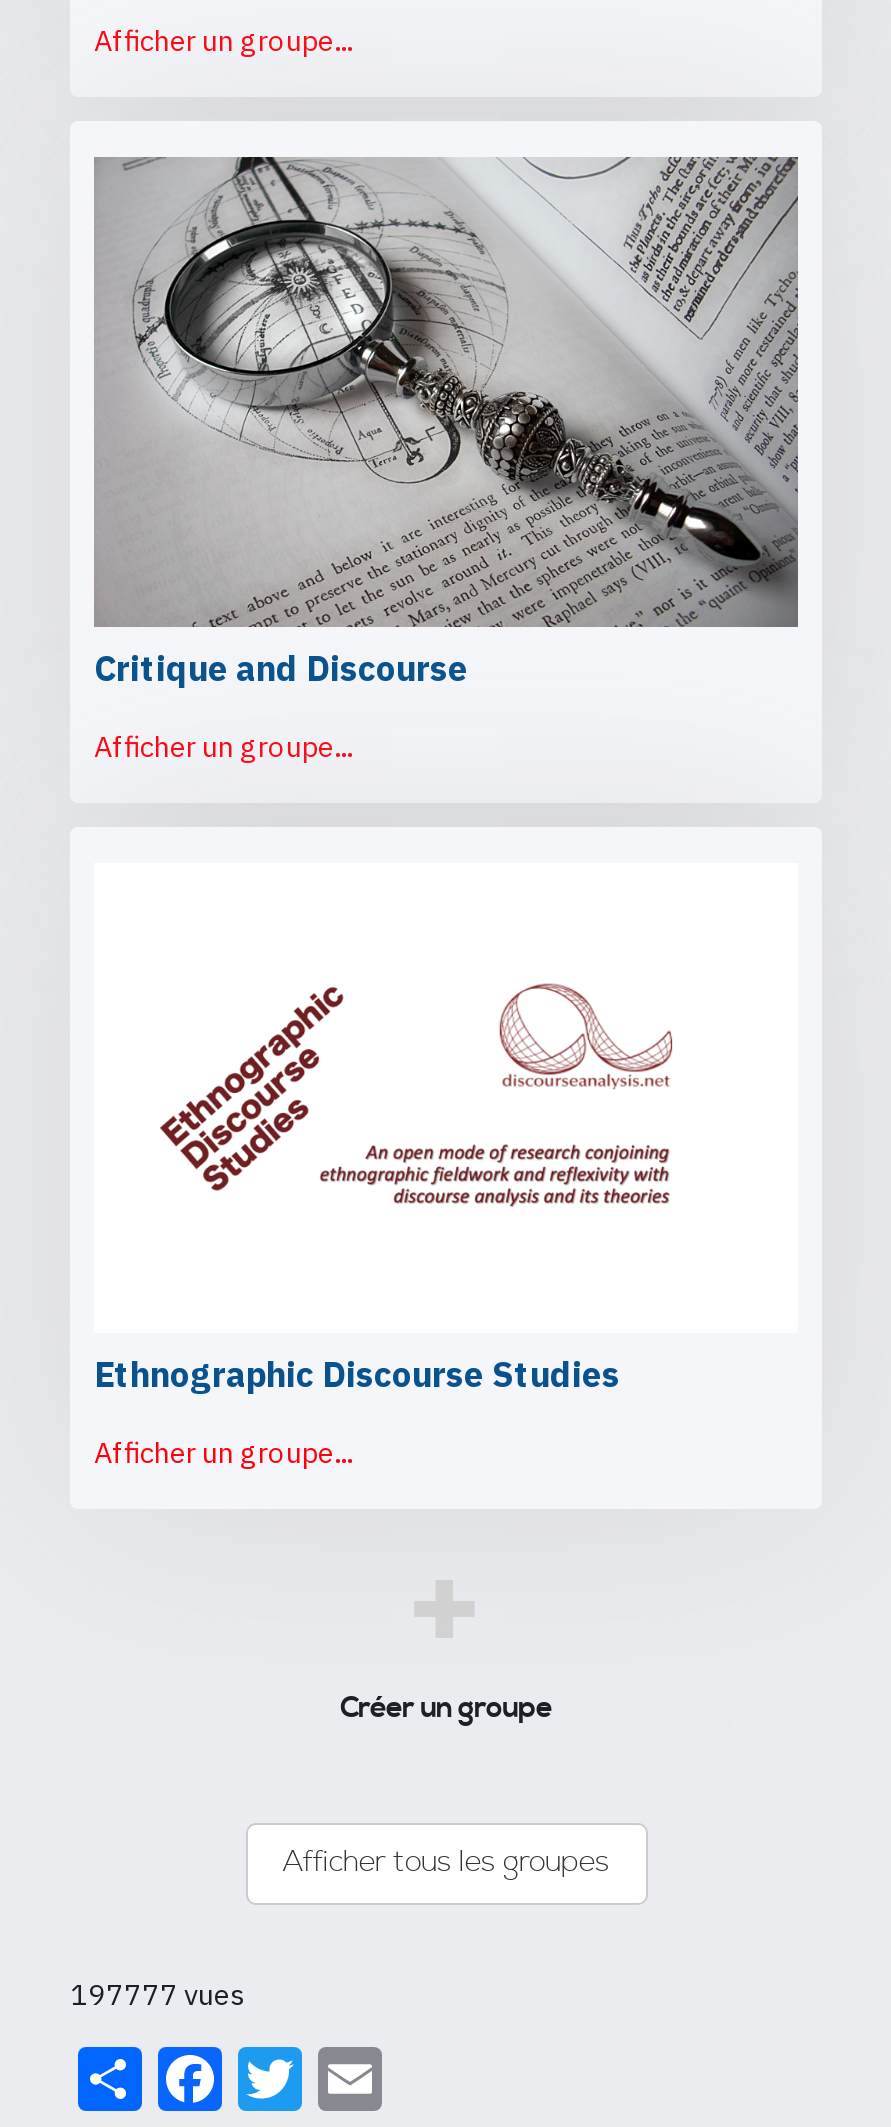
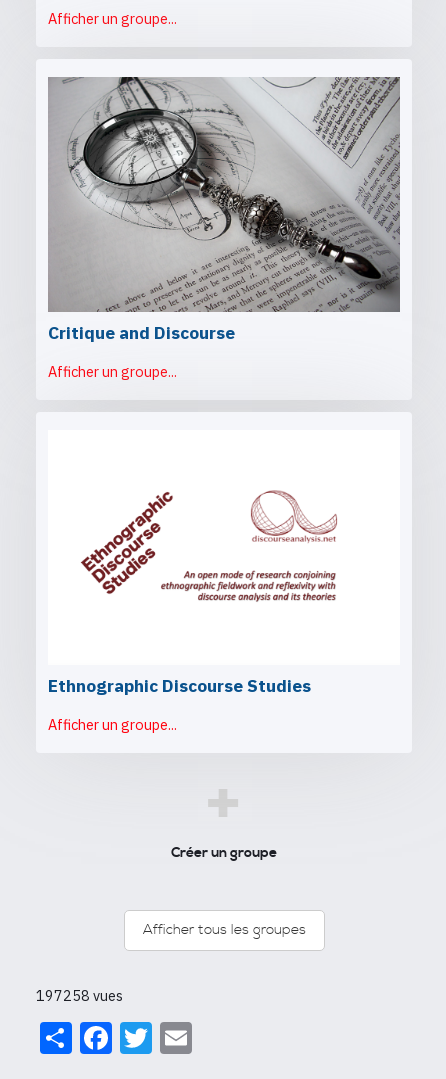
[70,1975,244,2013] 197777 vues -> [36,986,123,1005] 197258 vues

